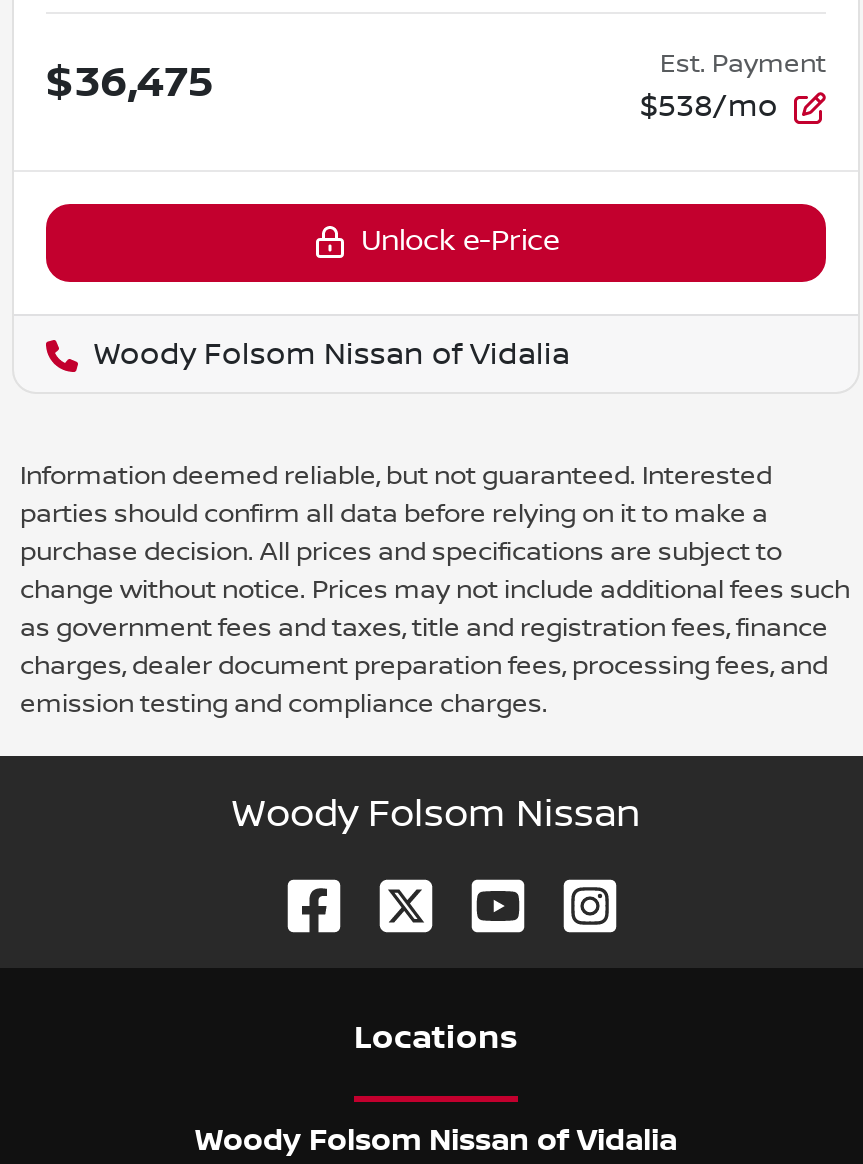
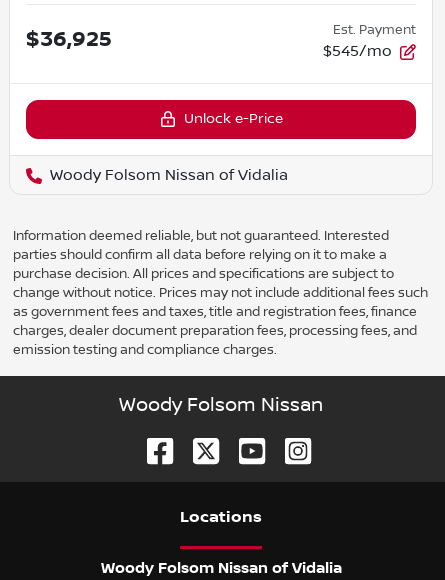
[46,58,214,108] $36,475 -> [26,27,112,52] $36,925
[640,87,778,123] $538/mo -> [323,41,392,59] $545/mo

